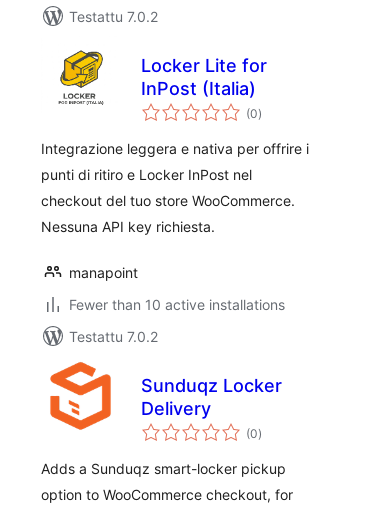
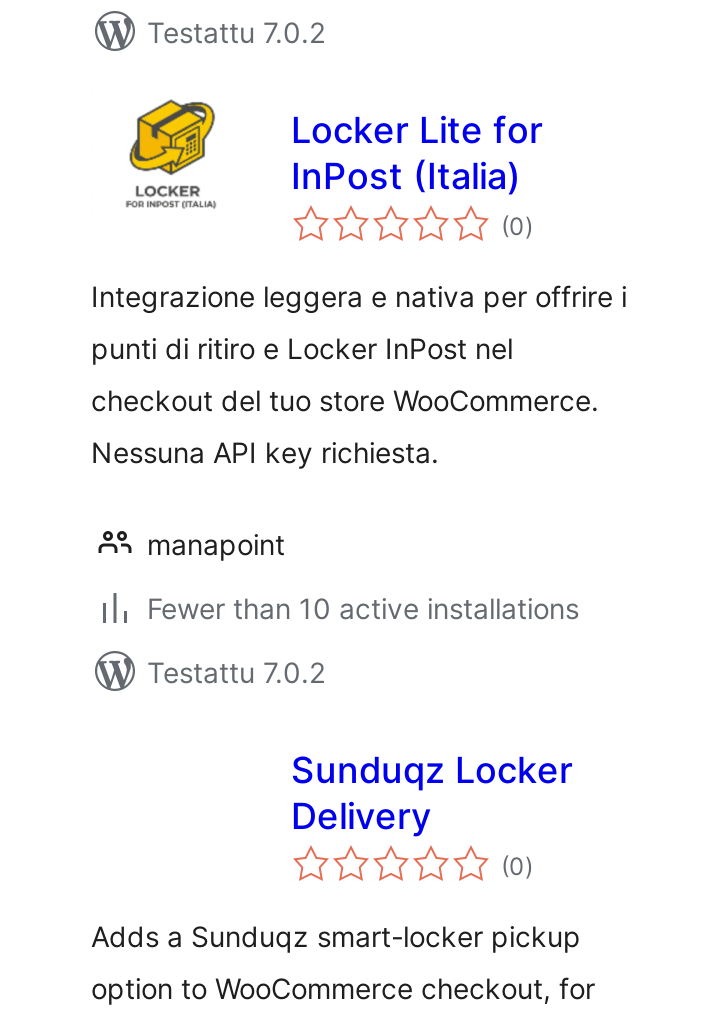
[49,361,112,431] [image] -> none

